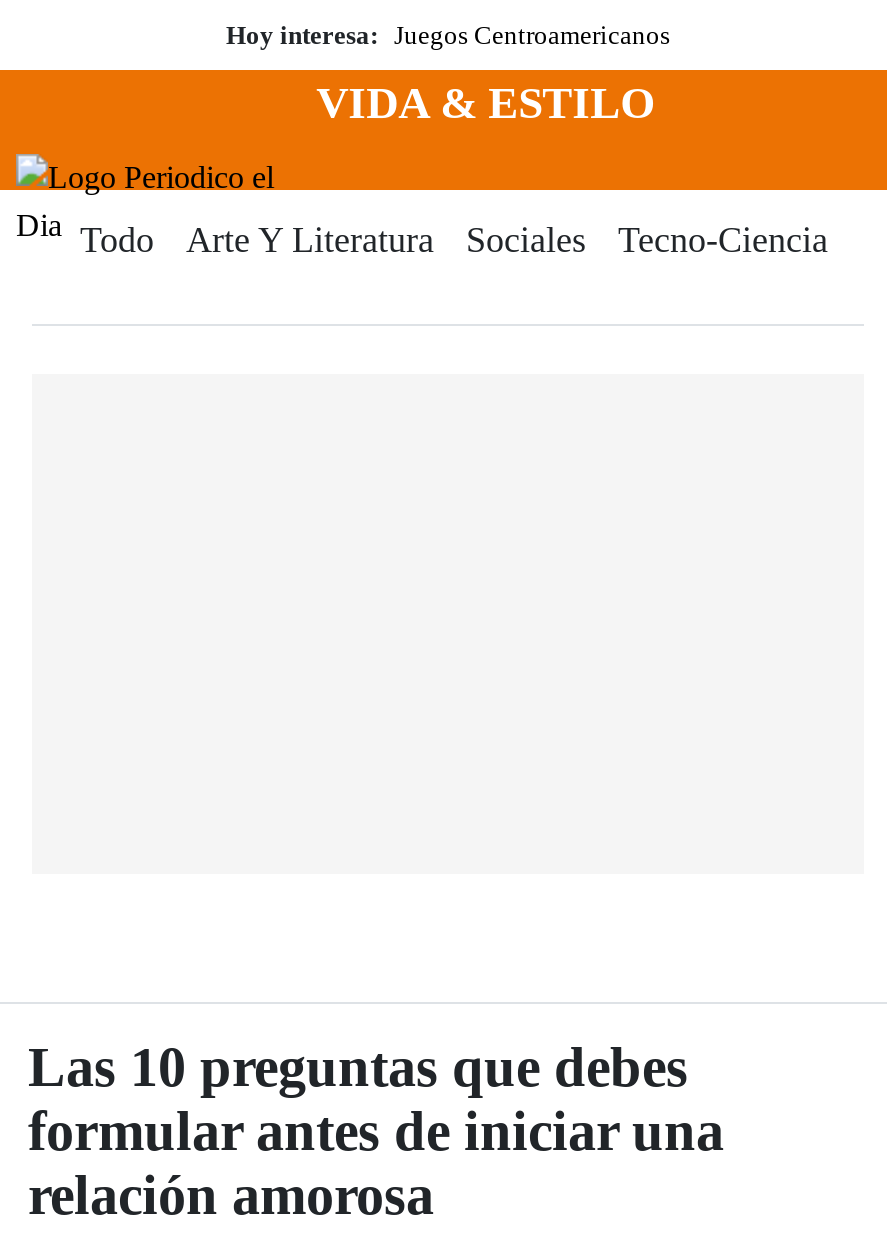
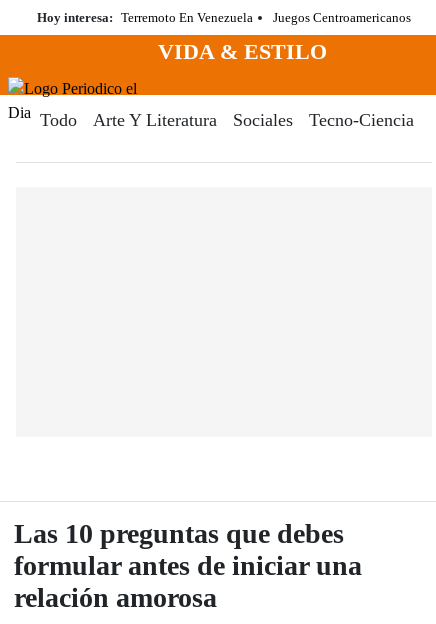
[226,20,670,50] Hoy interesa: Juegos Centroamericanos -> [37,10,411,25] Hoy interesa: Terremoto En Venezuela | Juegos Centroamericanos

